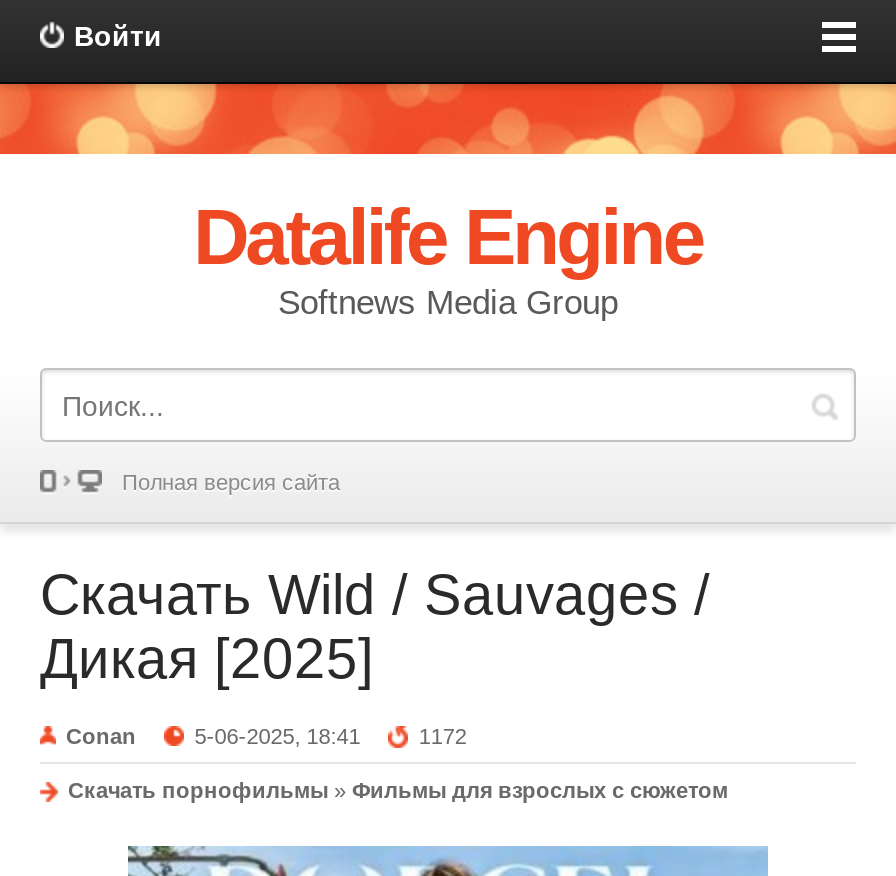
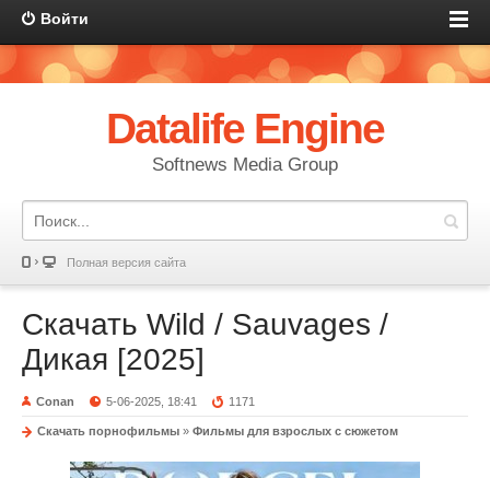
[419,724,467,748] 1172 -> [229,395,255,408] 1171

